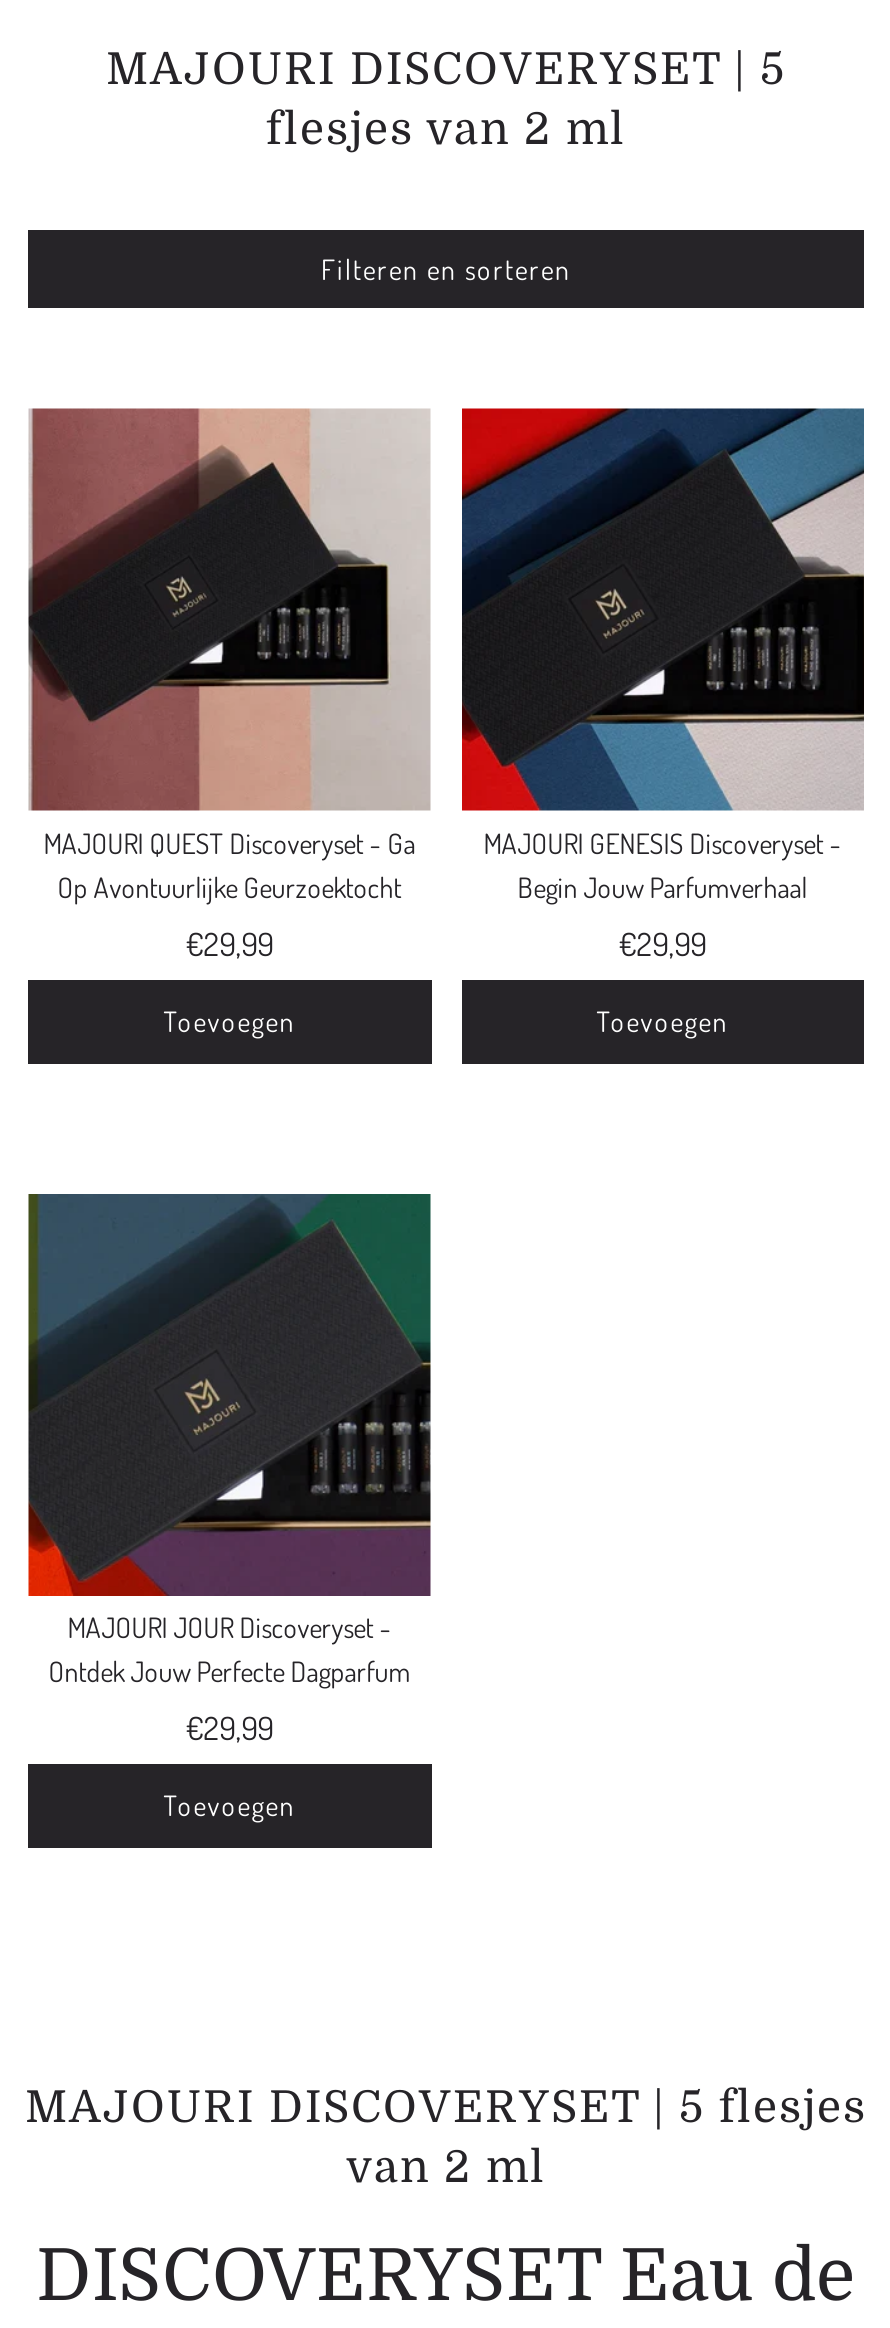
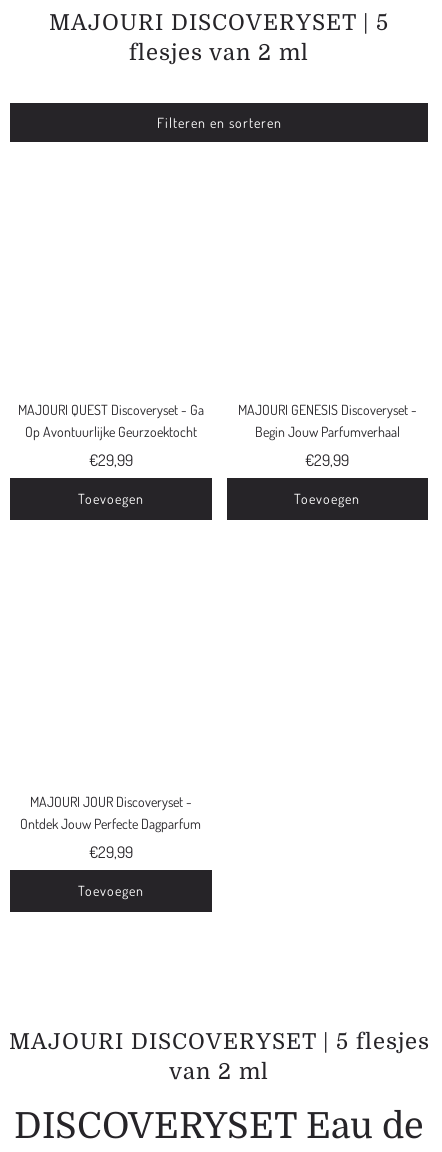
[26,406,432,812] [image] -> none
[460,406,866,812] [image] -> none
[26,1192,432,1598] [image] -> none

